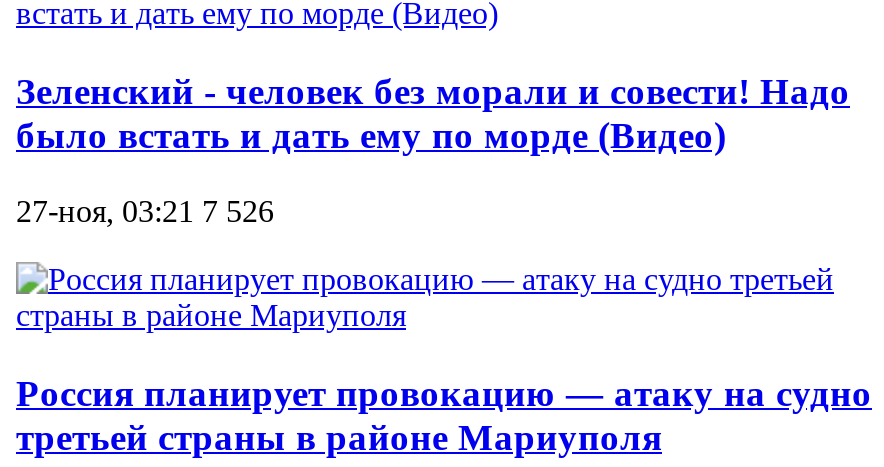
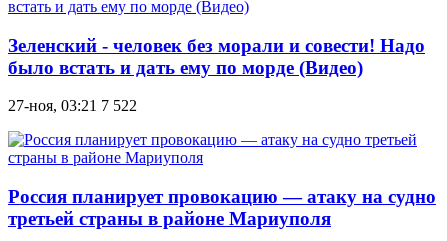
[16,195,274,229] 27-ноя, 03:21 7 526 -> [8,97,137,114] 27-ноя, 03:21 7 522

